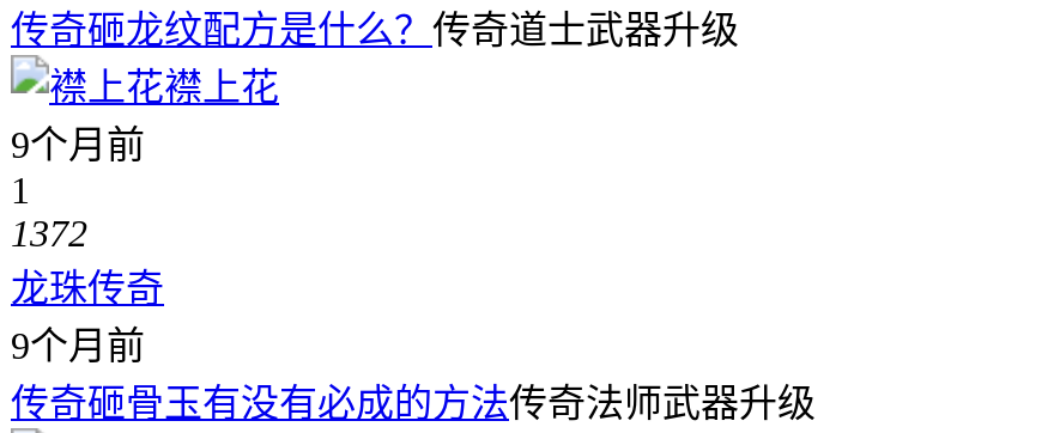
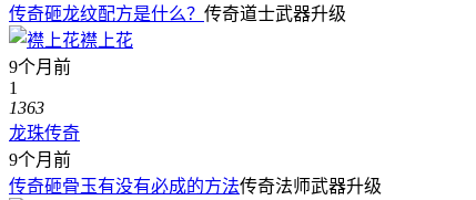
[11,213,87,253] 1372 -> [9,98,44,117] 1363

